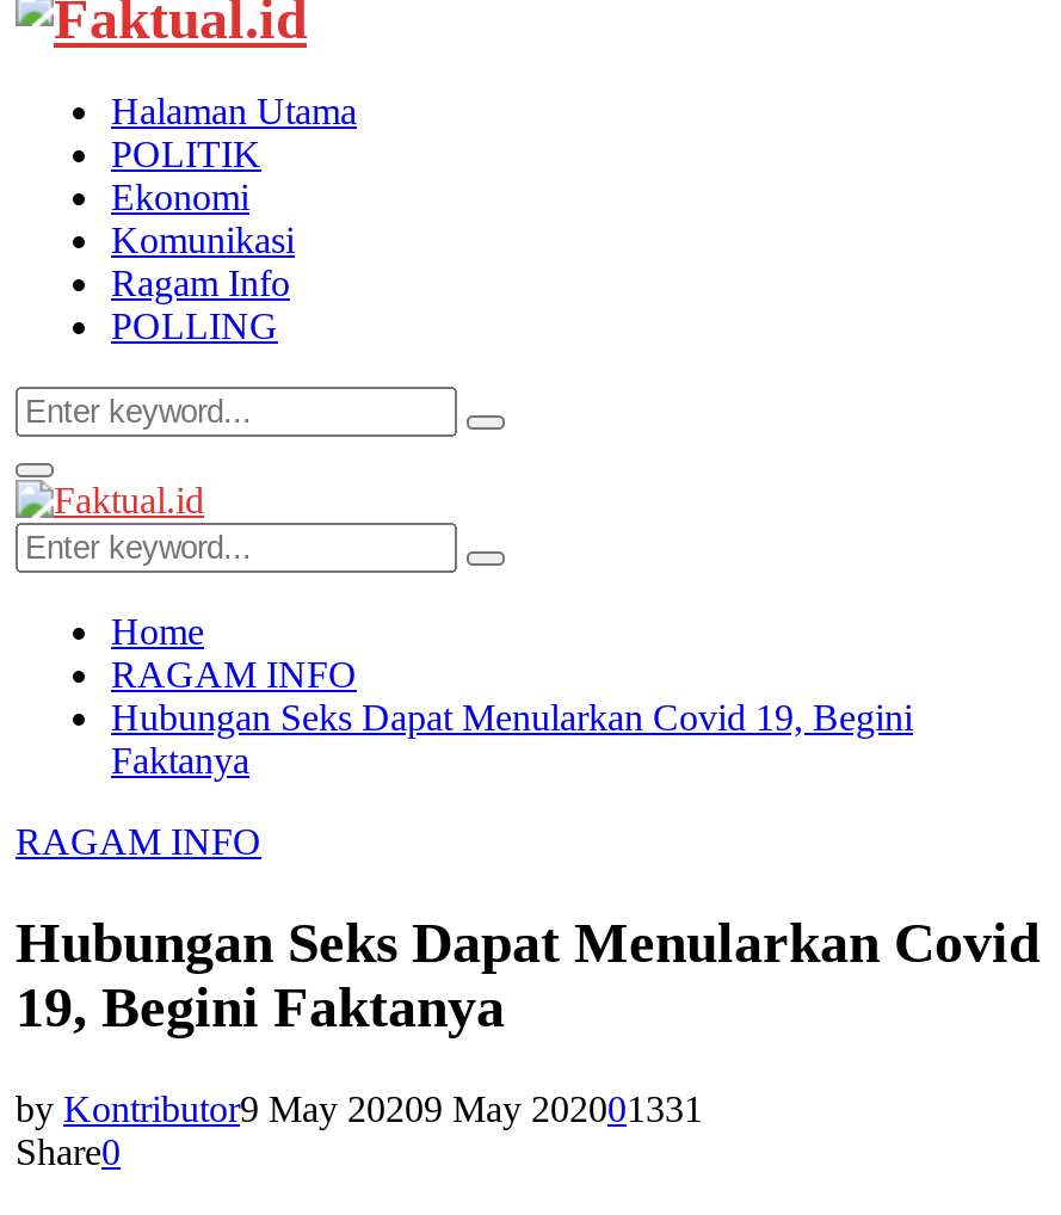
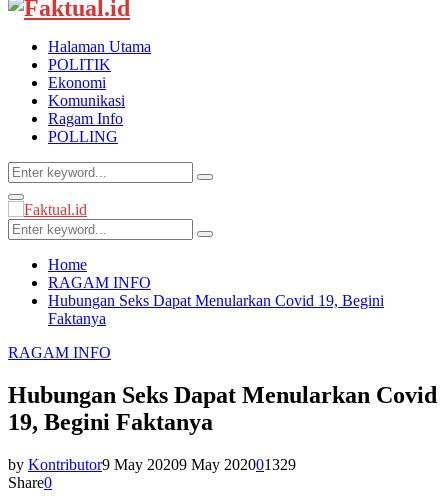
[16,1088,703,1129] by Kontributor9 May 20209 May 202001331 -> [8,456,296,473] by Kontributor9 May 20209 May 202001329

